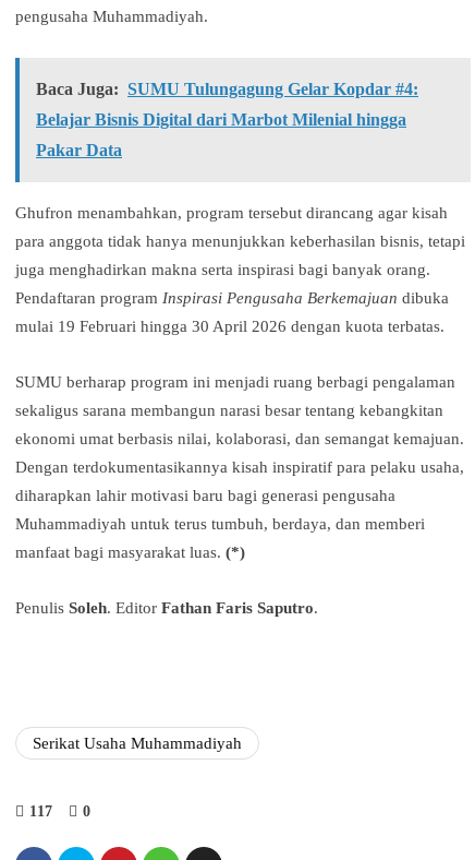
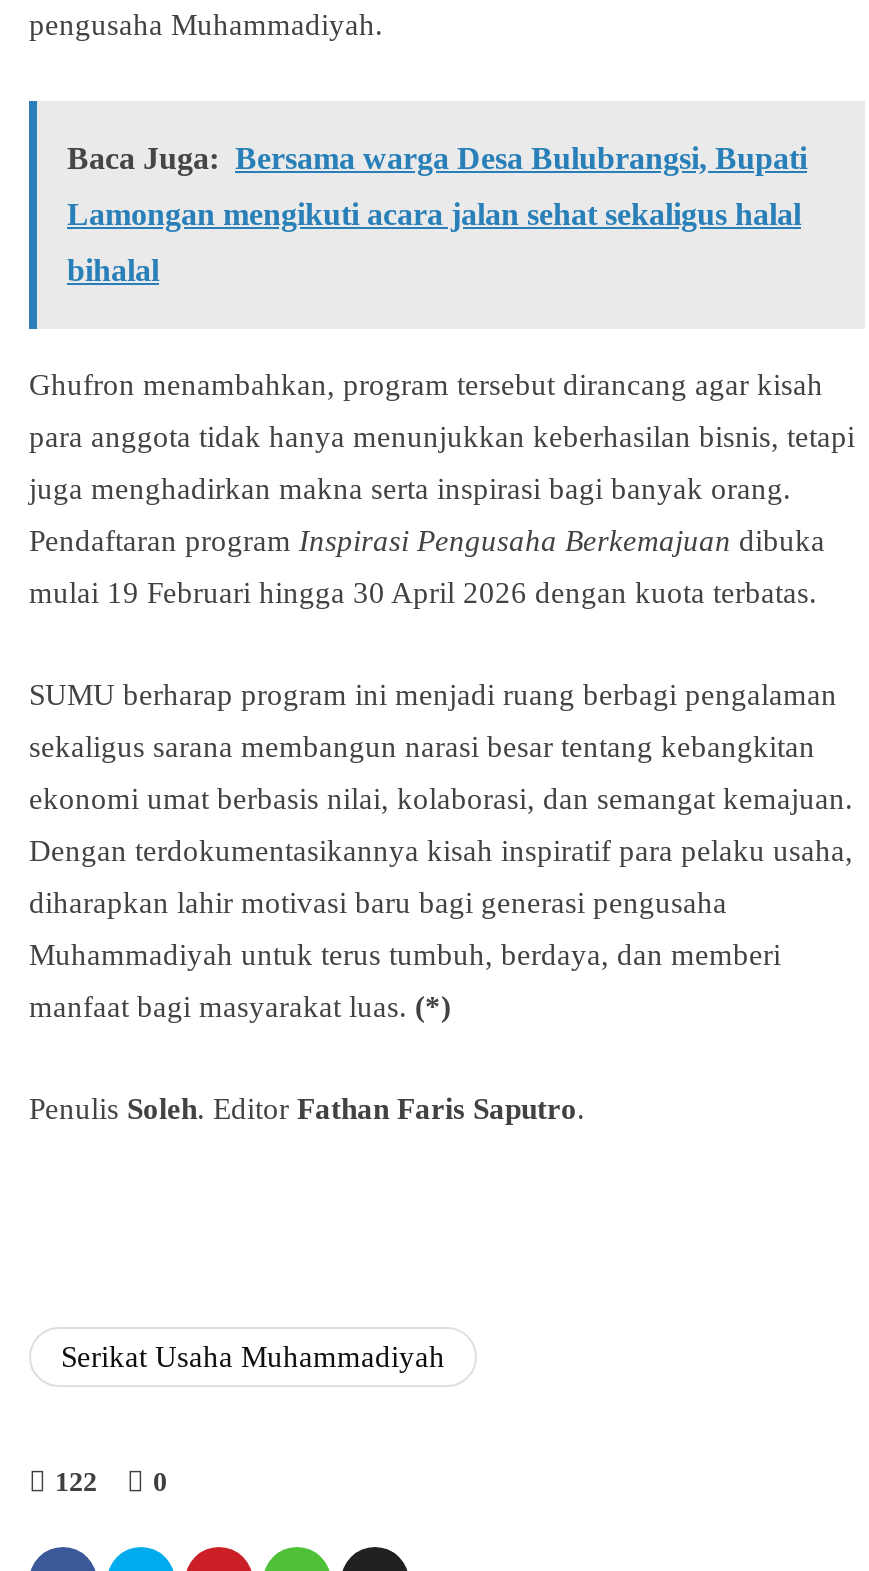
[36,80,418,98] Baca Juga: SUMU Tulungagung Gelar Kopdar #4: -> [67,141,807,175] Baca Juga: Bersama warga Desa Bulubrangsi, Bupati
[36,110,406,129] Belajar Bisnis Digital dari Marbot Milenial hingga -> [67,197,801,231] Lamongan mengikuti acara jalan sehat sekaligus halal
[36,141,122,159] Pakar Data -> [67,253,159,287] bihalal
[29,803,90,820] 117 0 -> [55,1467,167,1497] 122 0

